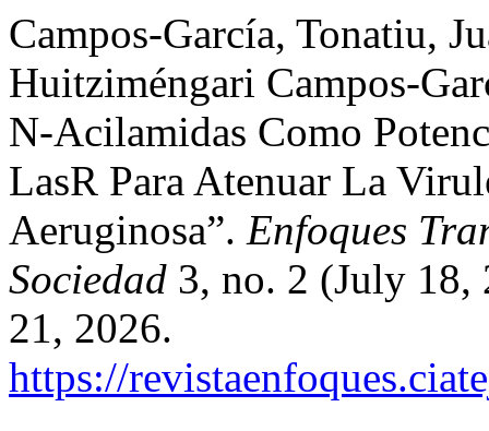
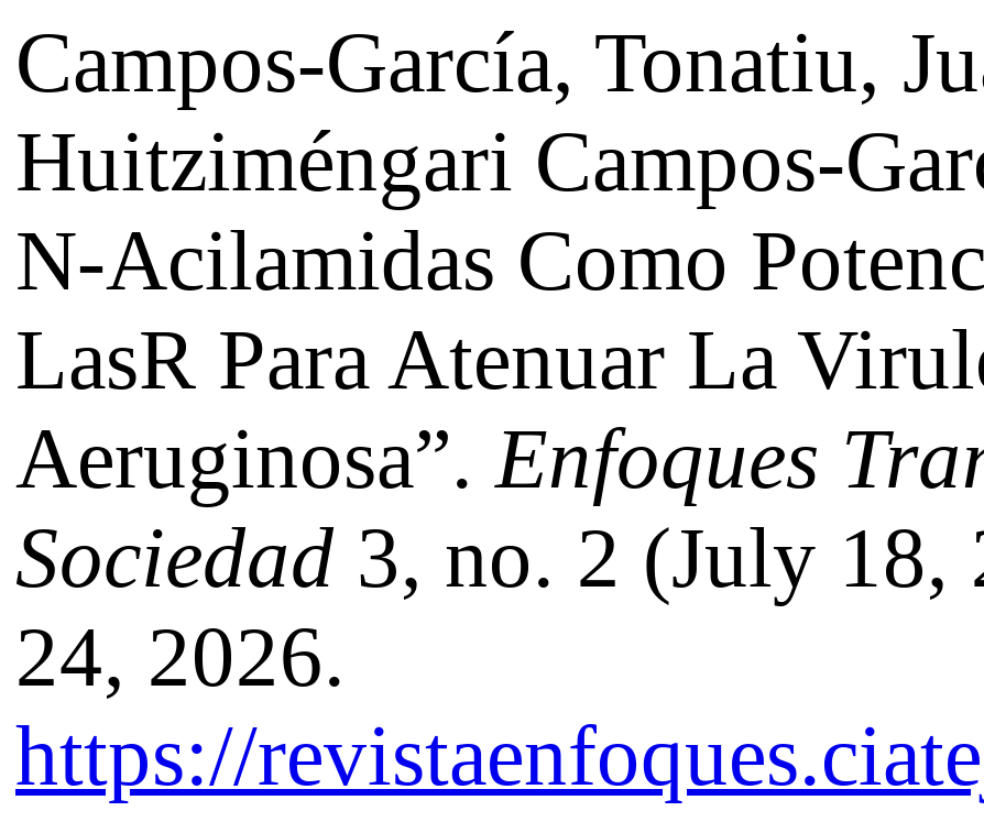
[9,304,172,351] 21, 2026. -> [15,609,346,703] 24, 2026.

